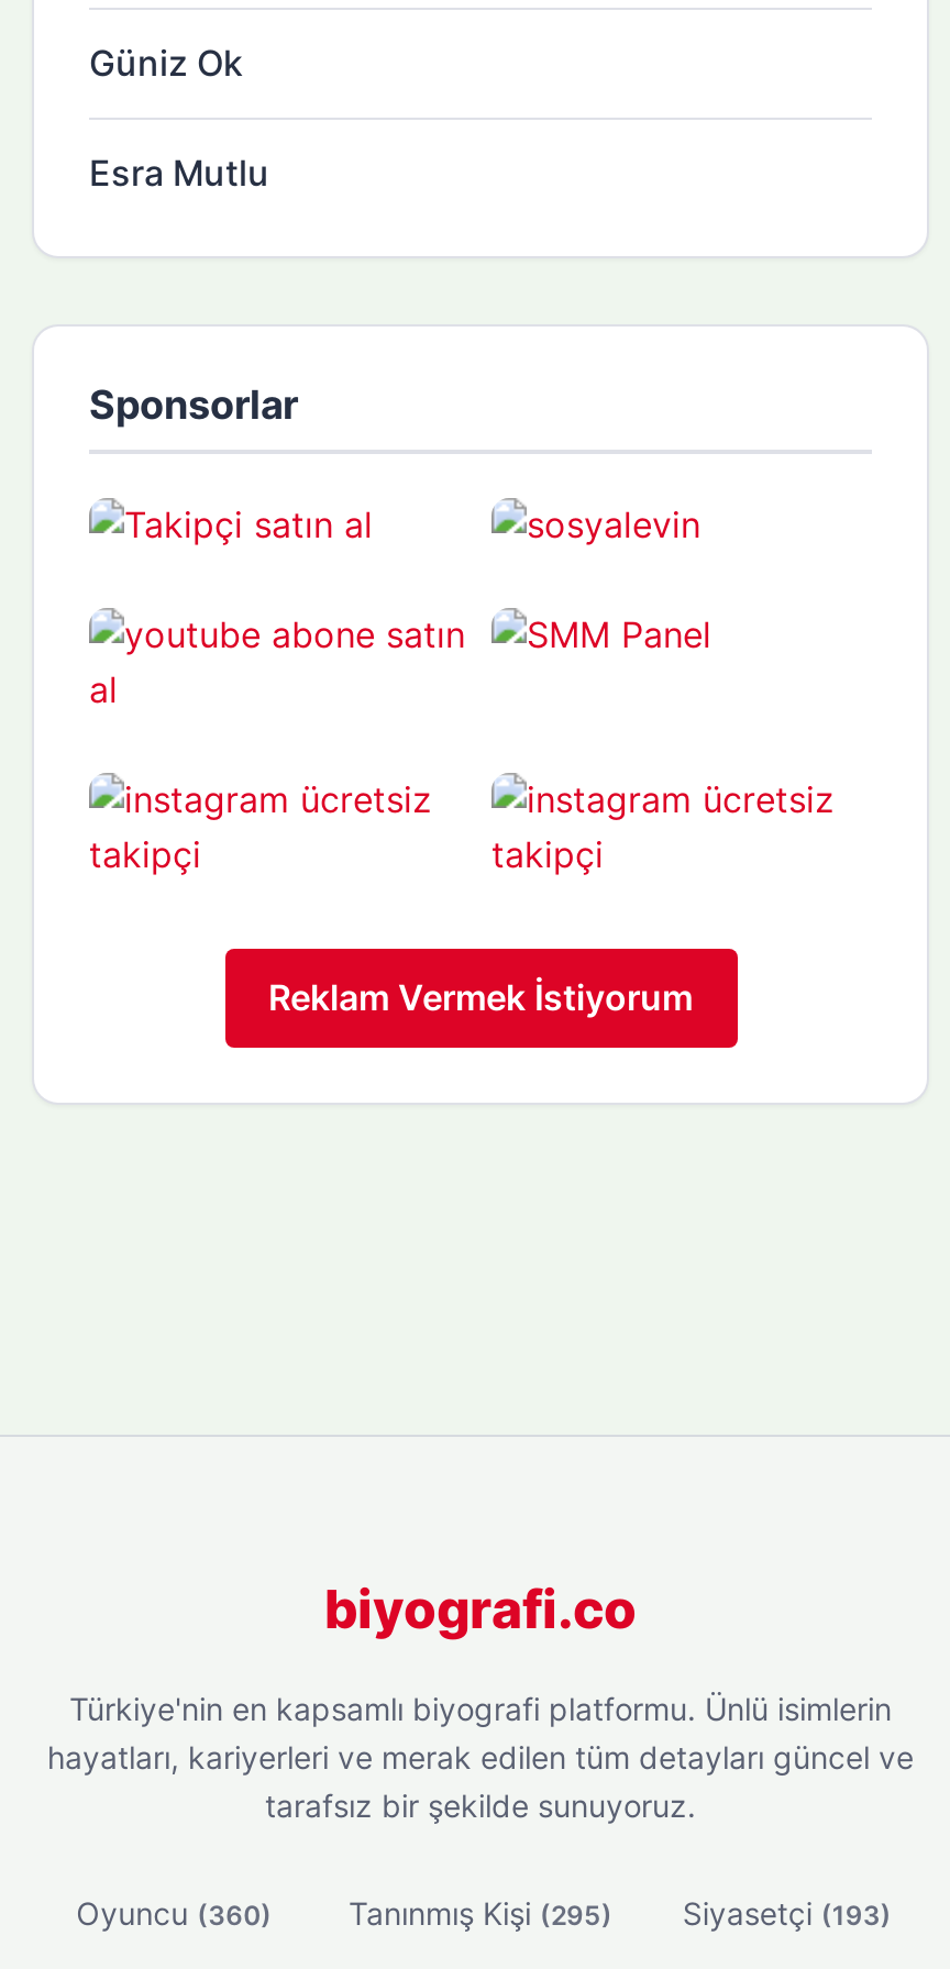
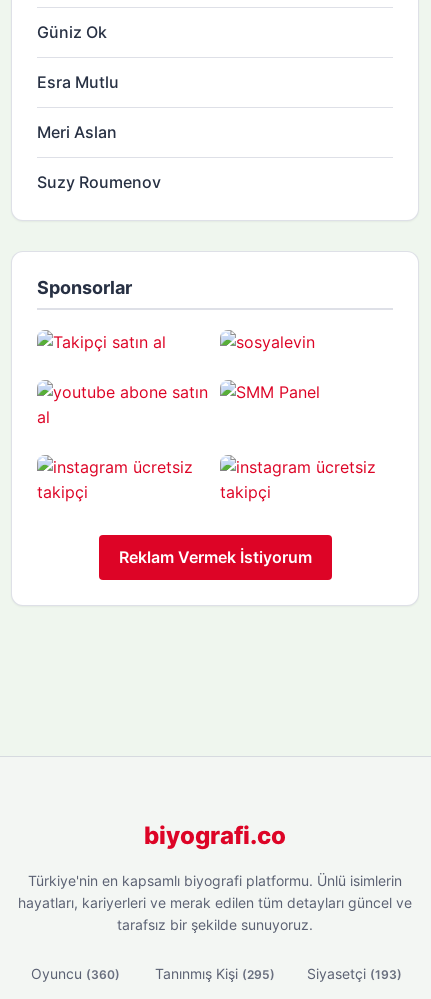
none -> [37,121,161,191] Meri Aslan | Suzy Roumenov

